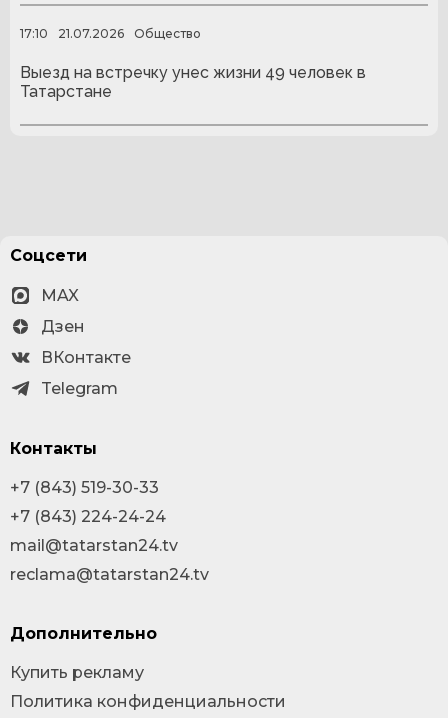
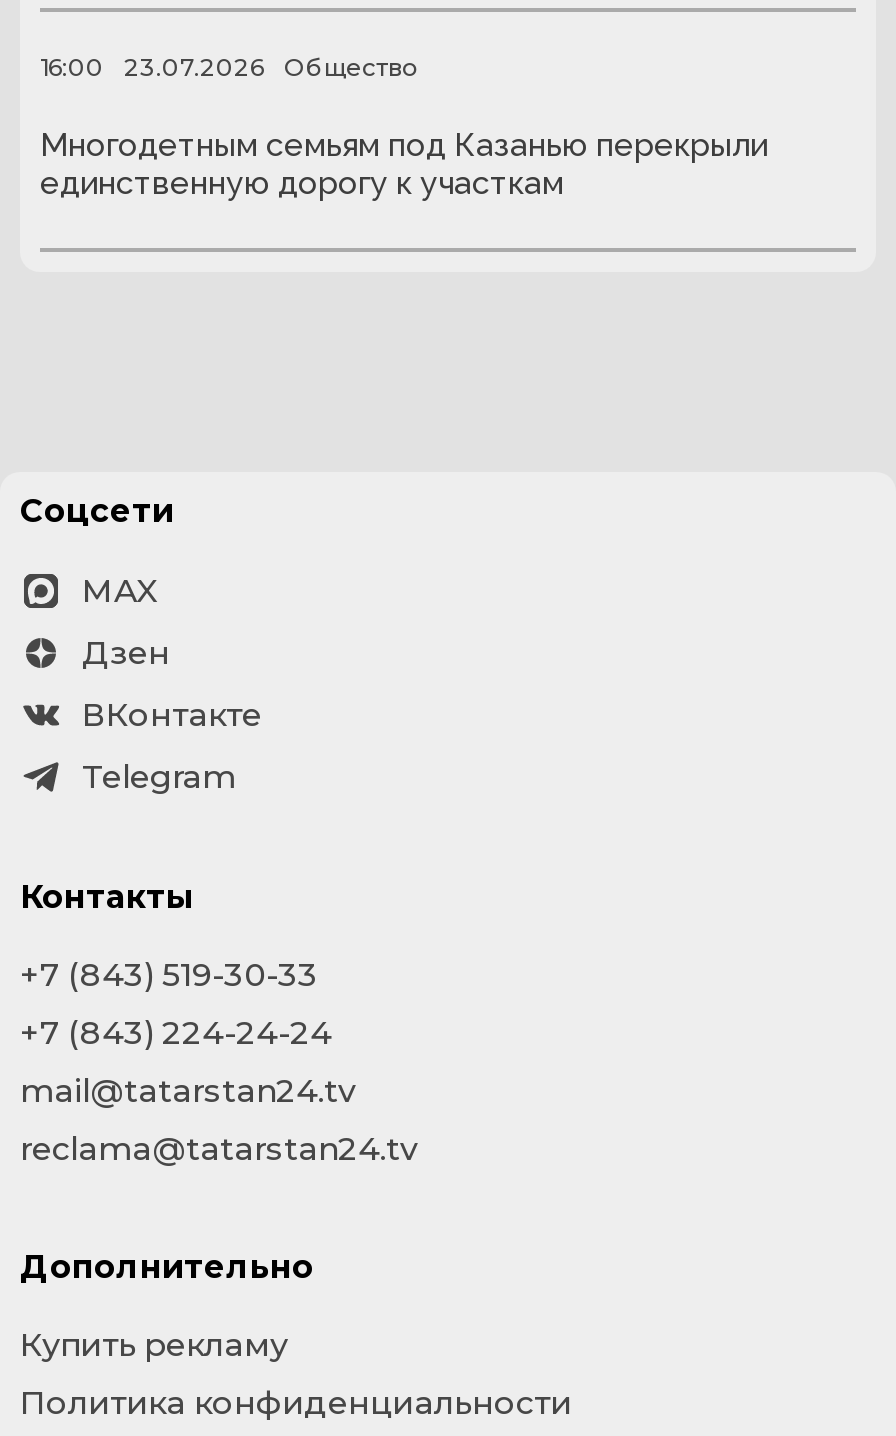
[20,26,48,41] 17:10 -> [40,52,104,82] 16:00
[58,26,124,41] 21.07.2026 -> [124,52,264,82] 23.07.2026
[20,63,366,101] Выезд на встречку унес жизни 49 человек в | Татарстане -> [40,126,768,202] Многодетным семьям под Казанью перекрыли | единственную дорогу к участкам

